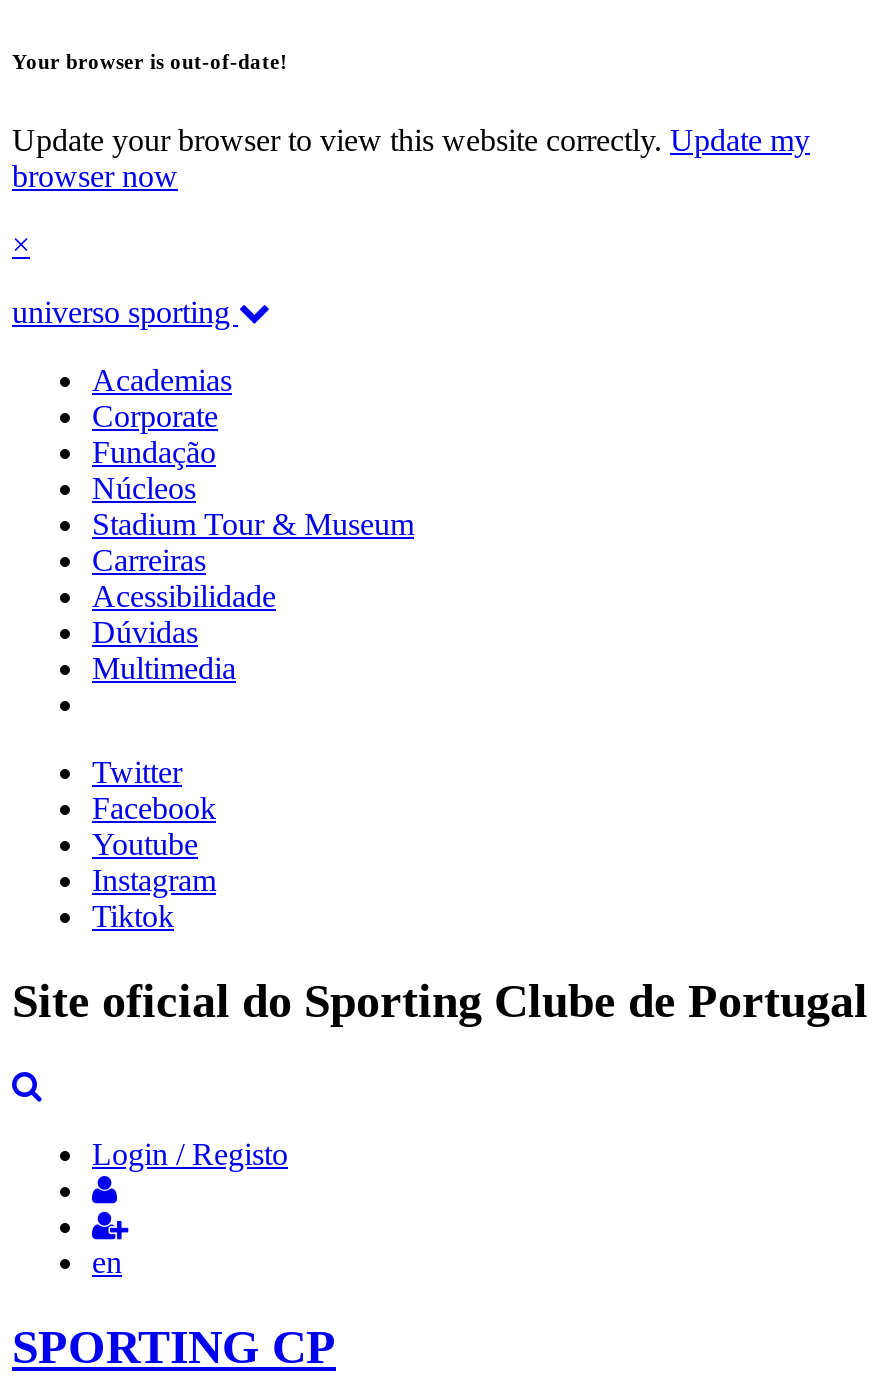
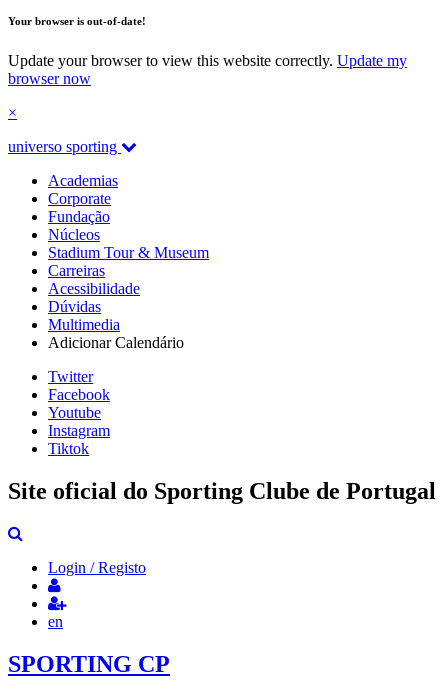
none -> [48,334,184,351] Adicionar Calendário

